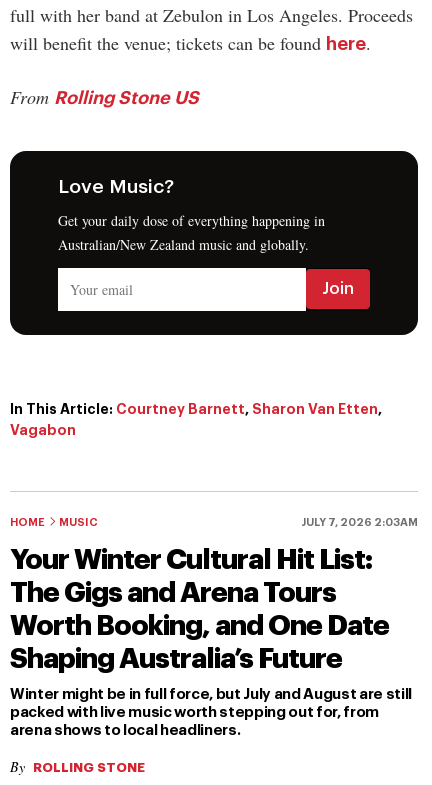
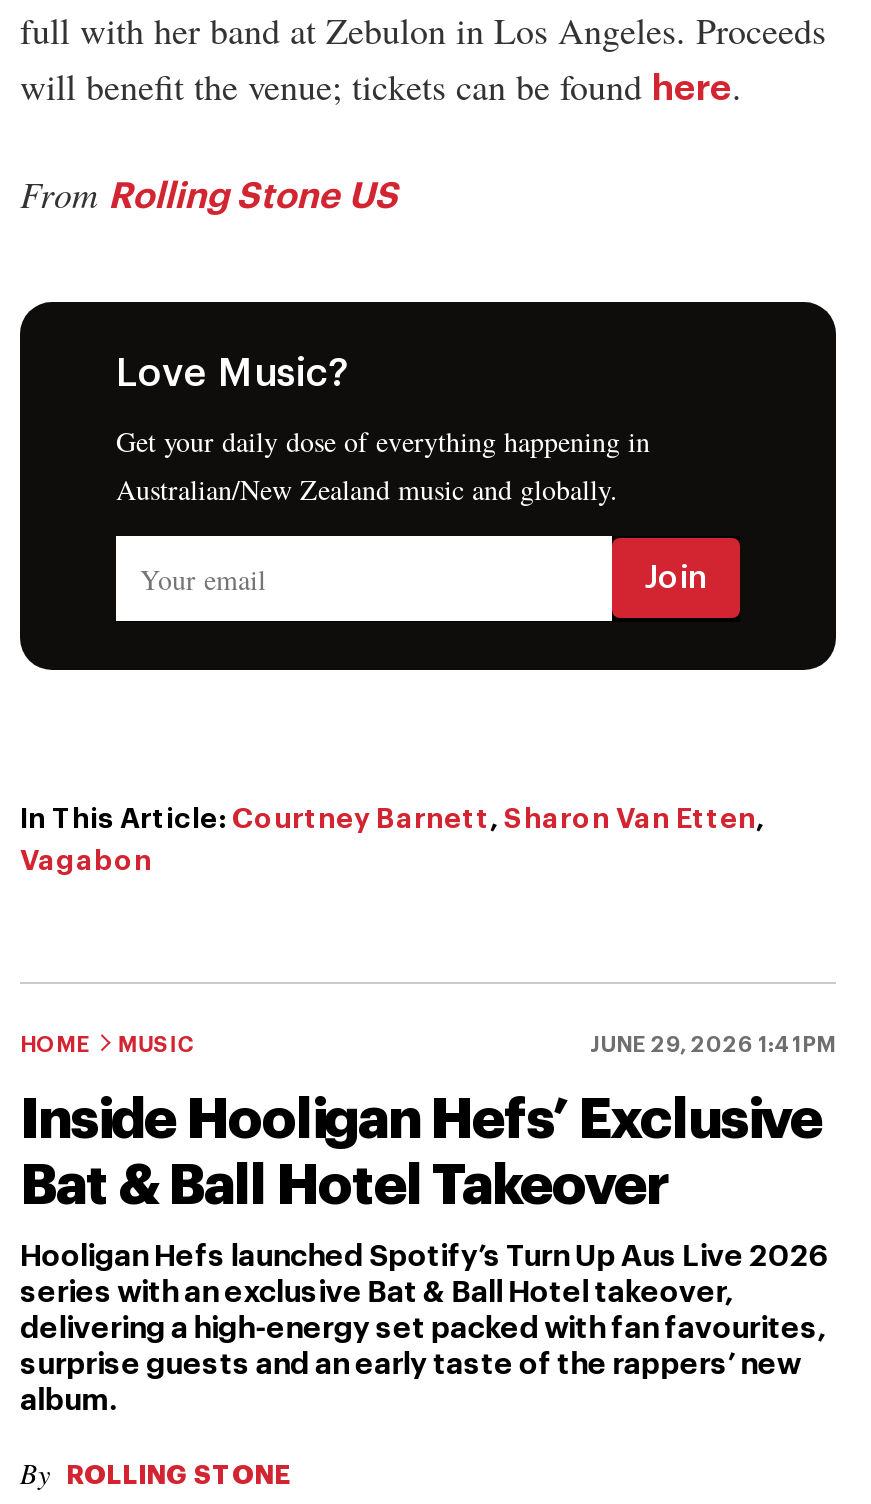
[301,517,418,528] JULY 7, 2026 2:03AM -> [590,1033,836,1055] JUNE 29, 2026 1:41PM
[10,546,389,673] Your Winter Cultural Hit List: | The Gigs and Arena Tours | Worth Booking, and One Date | Shaping Australia’s Future -> [20,1091,822,1213] Inside Hooligan Hefs’ Exclusive | Bat & Ball Hotel Takeover
[10,687,412,738] Winter might be in full force, but July and August are still | packed with live music worth stepping out for, from | arena shows to local headliners. -> [20,1241,828,1415] Hooligan Hefs launched Spotify’s Turn Up Aus Live 2026 | series with an exclusive Bat & Ball Hotel takeover, | delivering a high-energy set packed with fan favourites, | surprise guests and an early taste of the rappers’ new | album.

